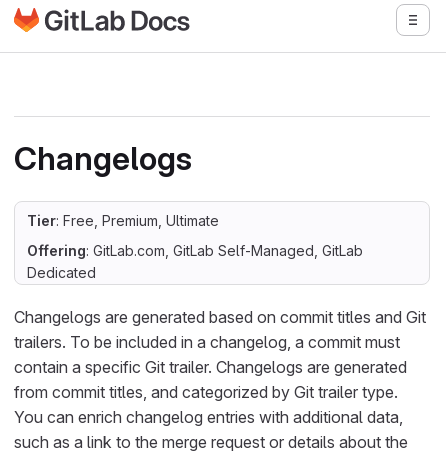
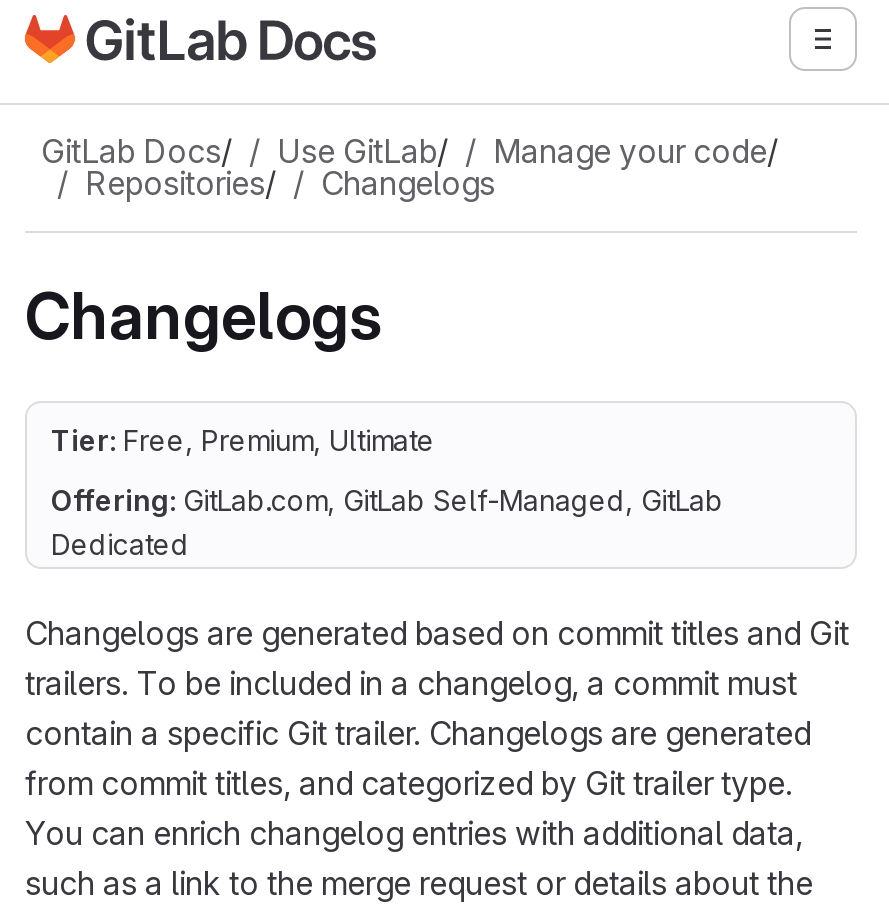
none -> [41,131,779,203] GitLab Docs/ | Use GitLab/ | Manage your code/ | Repositories/ | Changelogs

